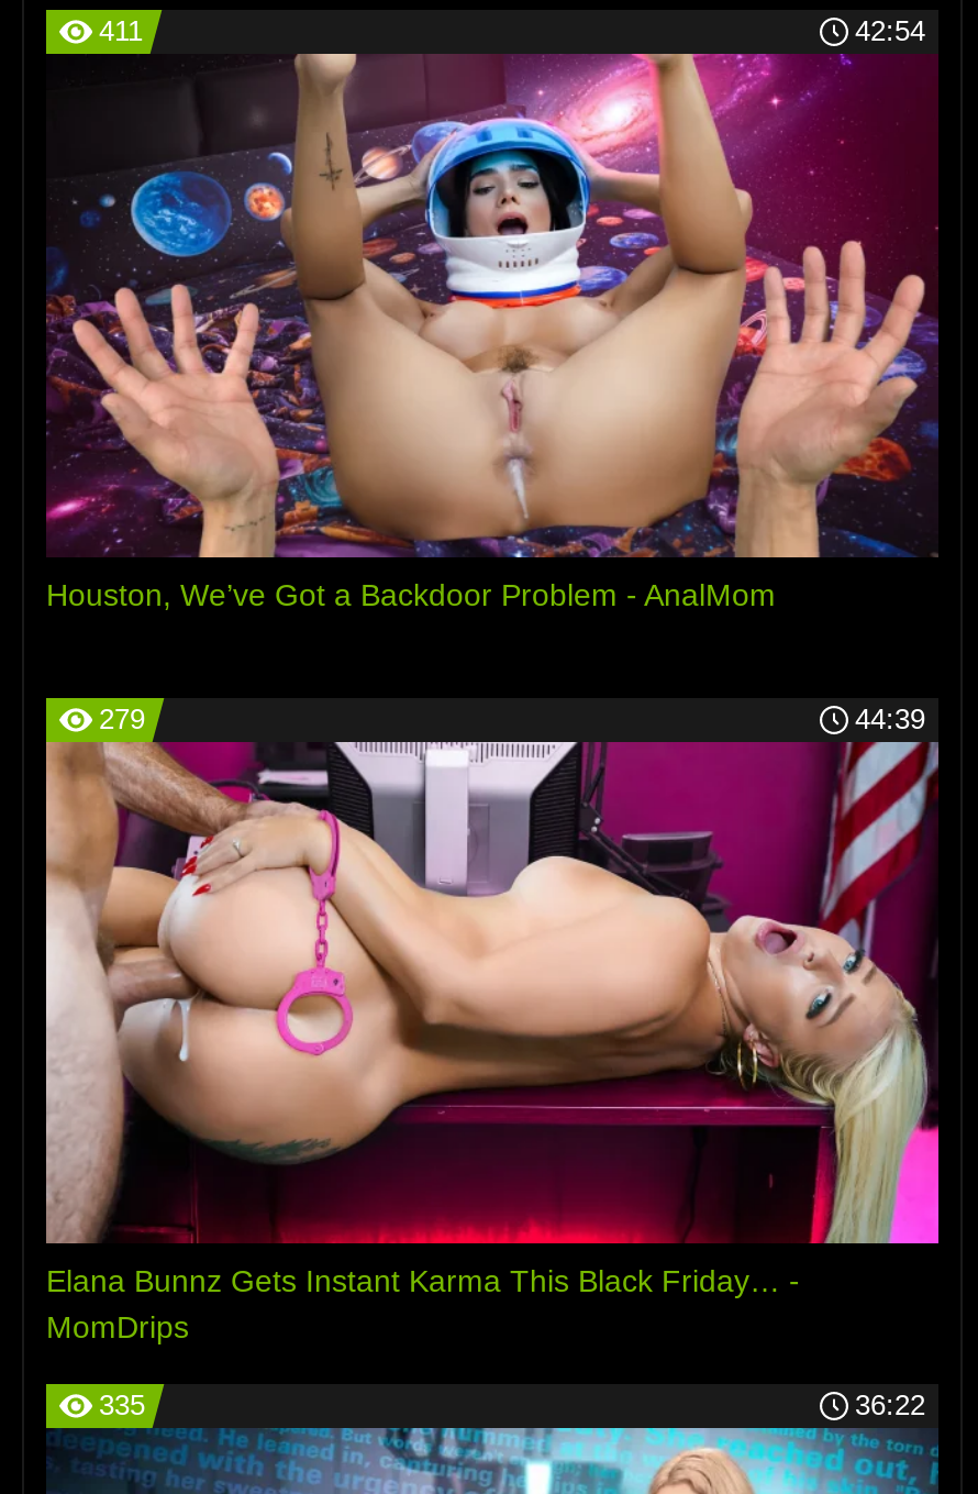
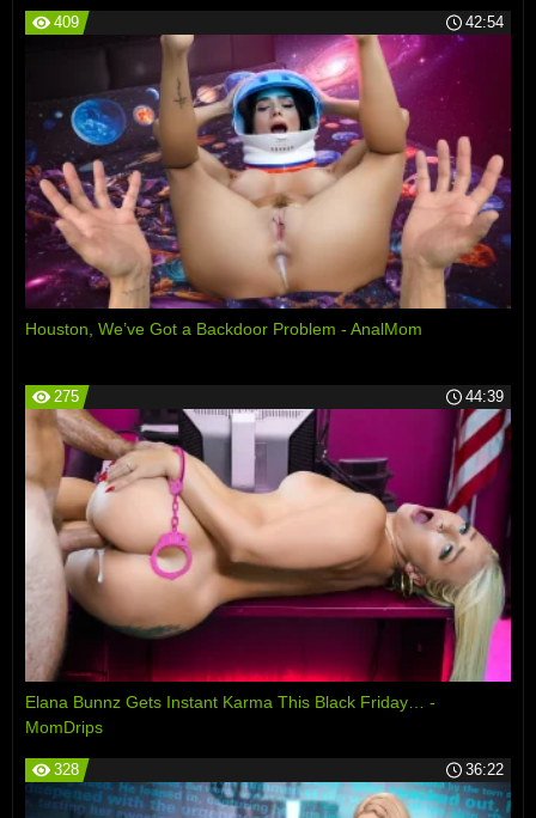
[99,15,143,47] 411 -> [54,13,79,31] 409
[99,701,145,734] 279 -> [54,387,79,405] 275
[99,1388,145,1421] 335 -> [54,760,79,778] 328

